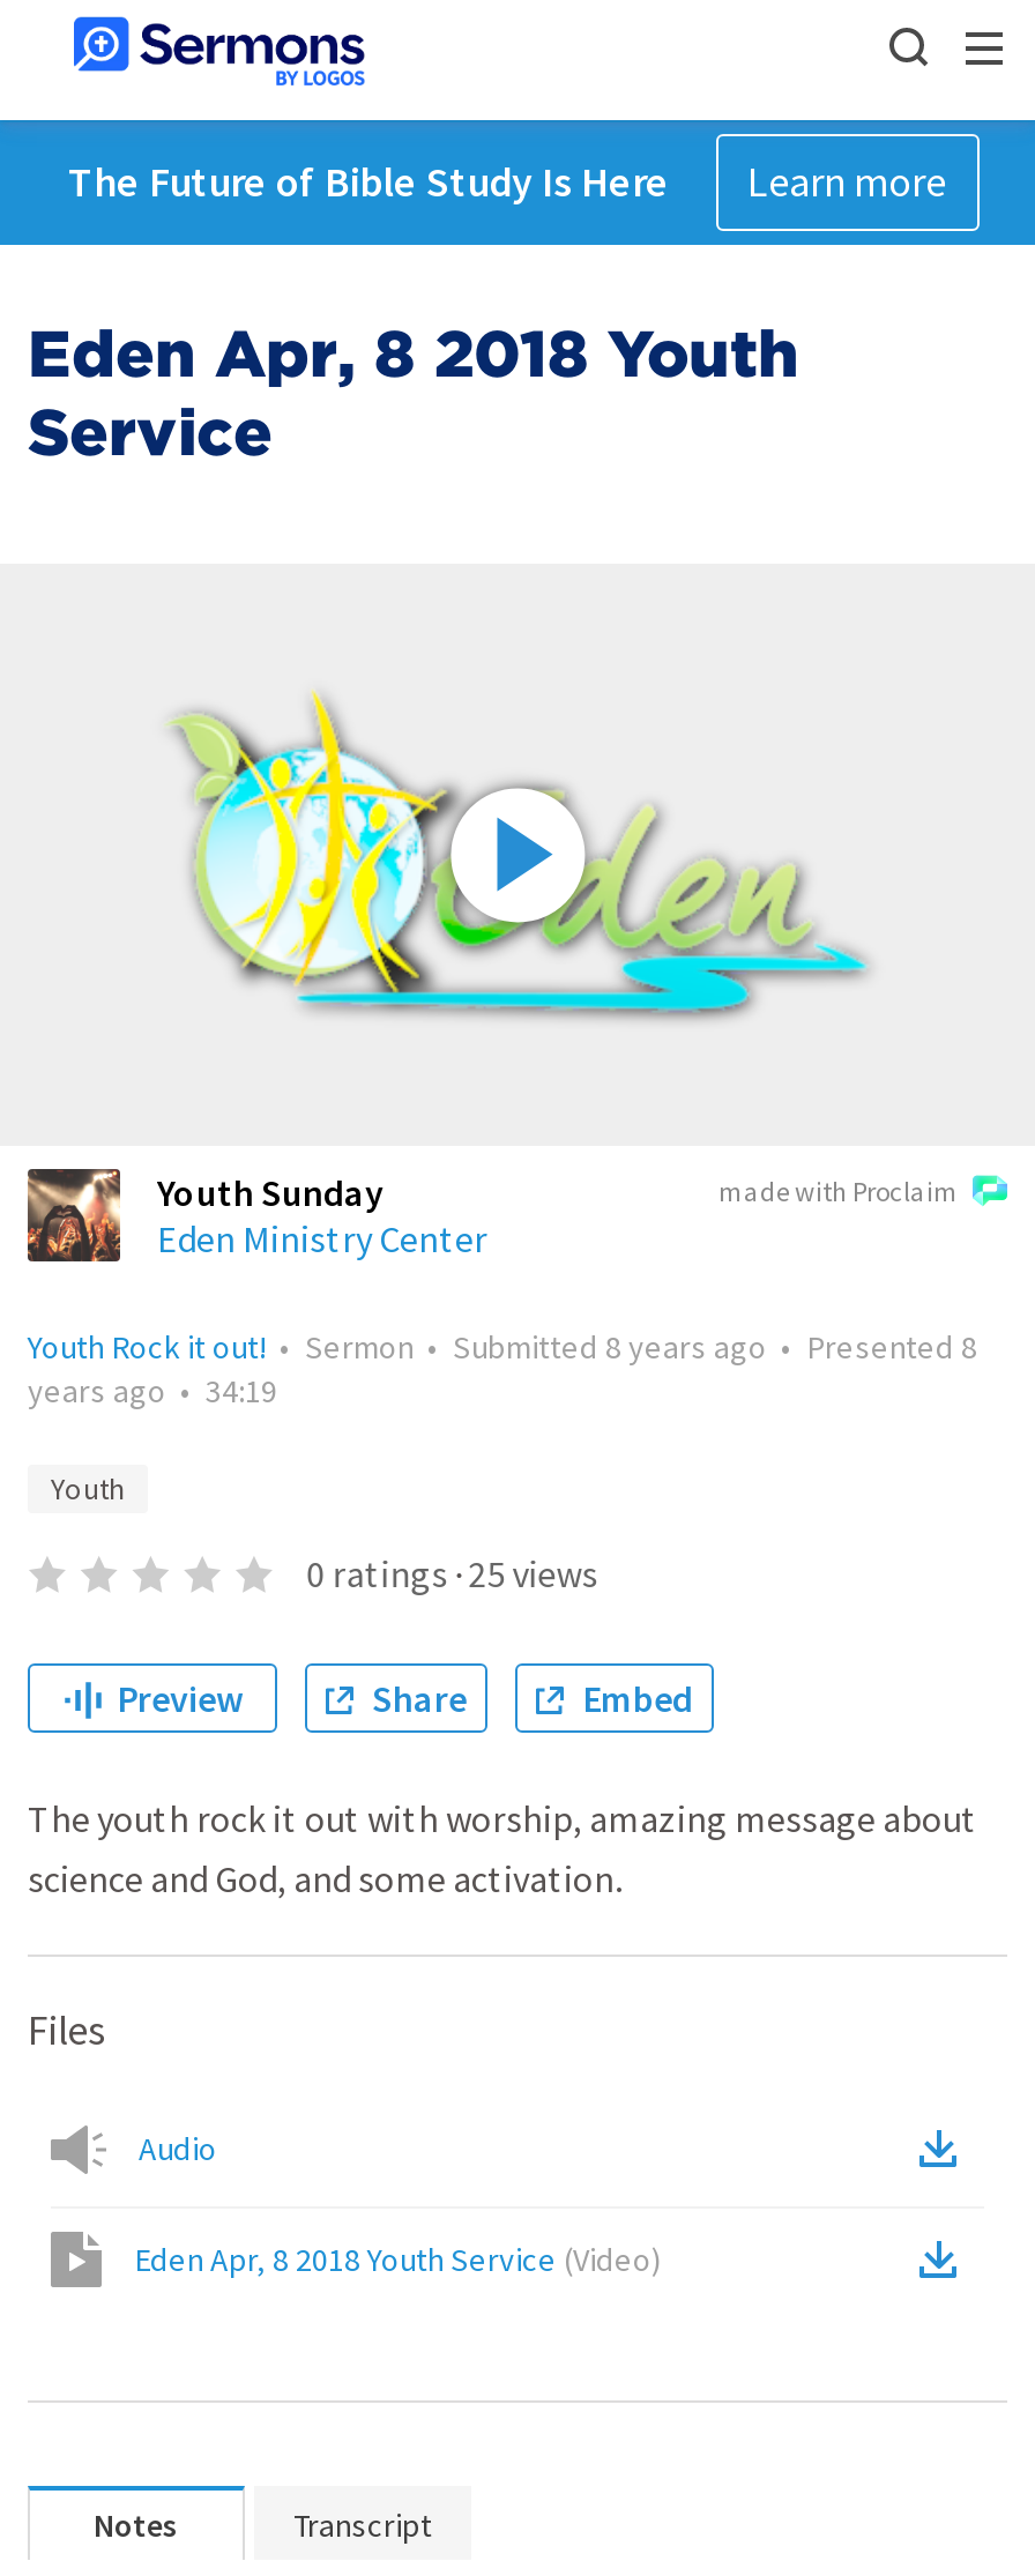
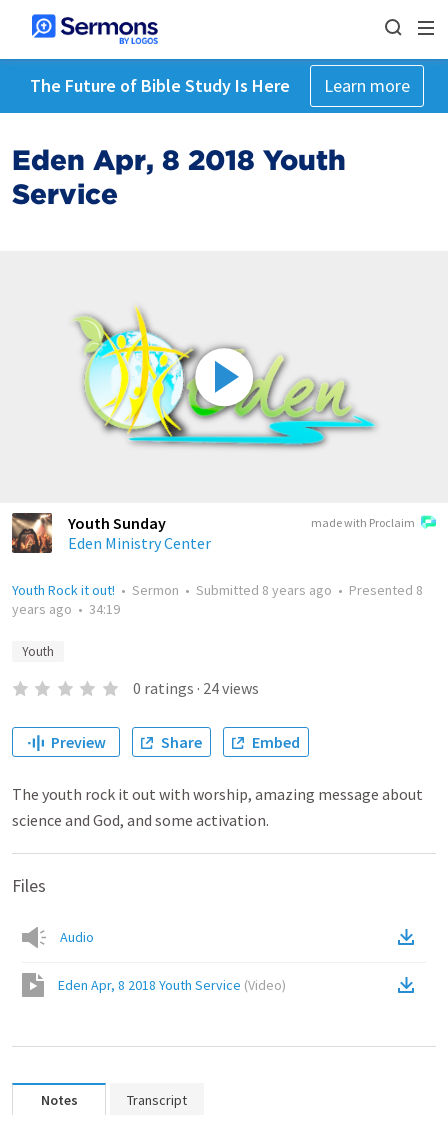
[307,1550,598,1596] 0 ratings · 25 views -> [133,678,259,698] 0 ratings · 24 views

